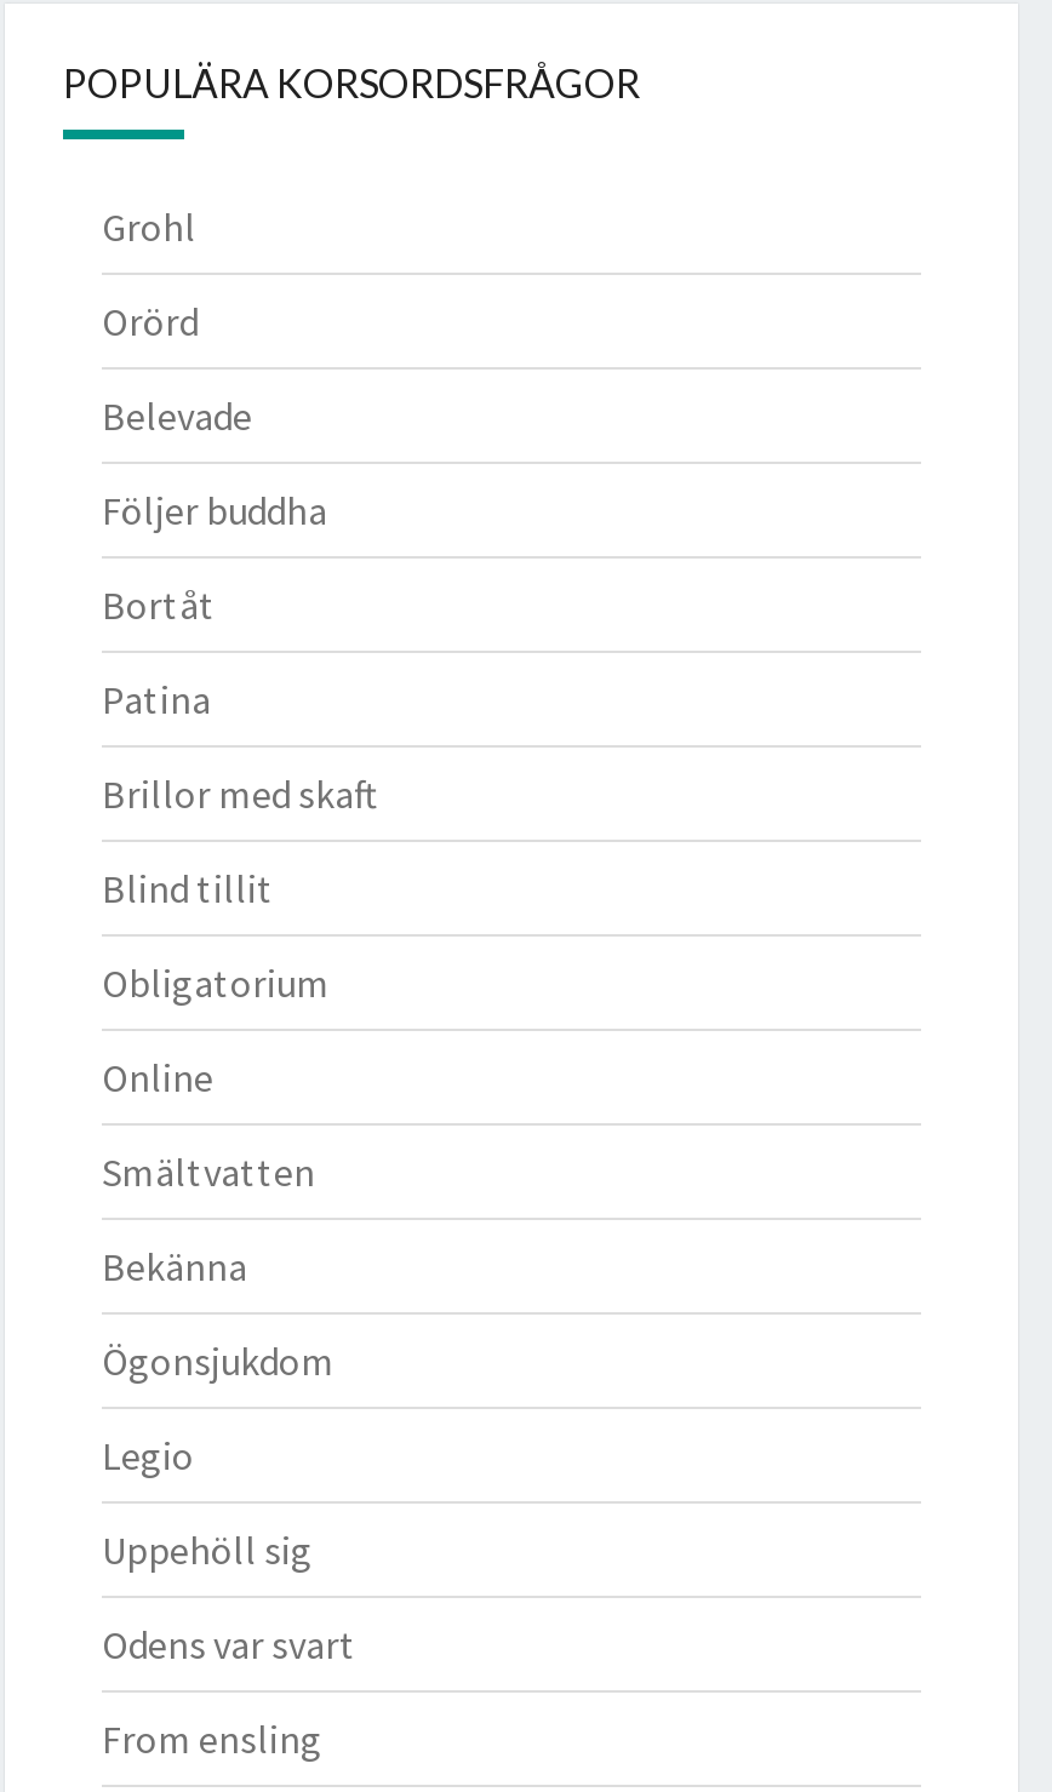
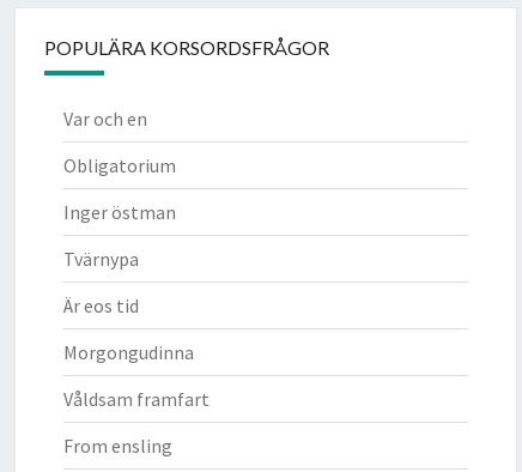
[102,202,378,912] Grohl | Orörd | Belevade | Följer buddha | Bortåt | Patina | Brillor med skaft | Blind tillit -> [63,107,147,131] Var och en
[102,1053,356,1668] Online | Smältvatten | Bekänna | Ögonsjukdom | Legio | Uppehöll sig | Odens var svart -> [63,200,210,411] Inger östman | Tvärnypa | Är eos tid | Morgongudinna | Våldsam framfart

